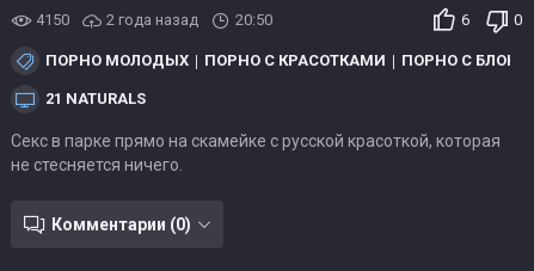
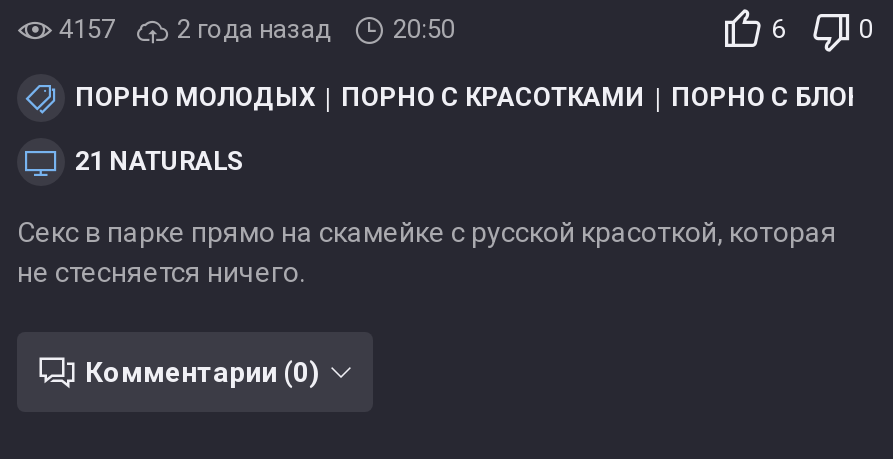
[36,11,69,29] 4150 -> [59,14,115,44] 4157

